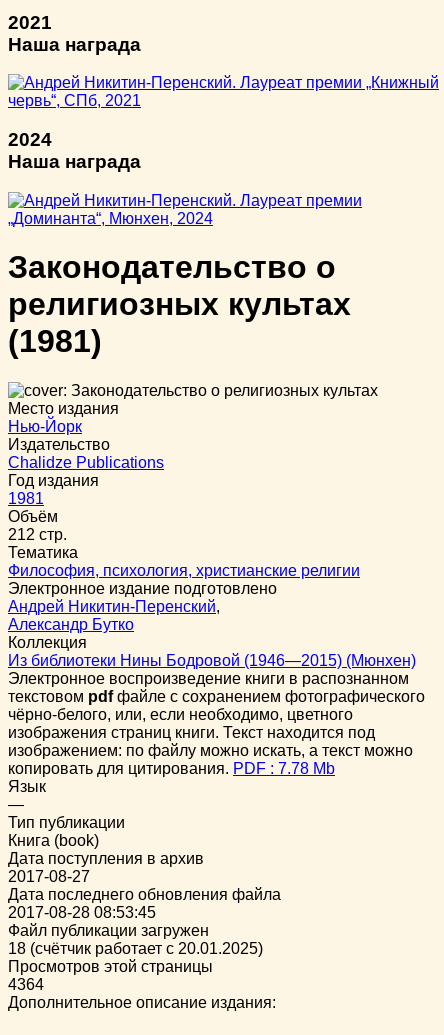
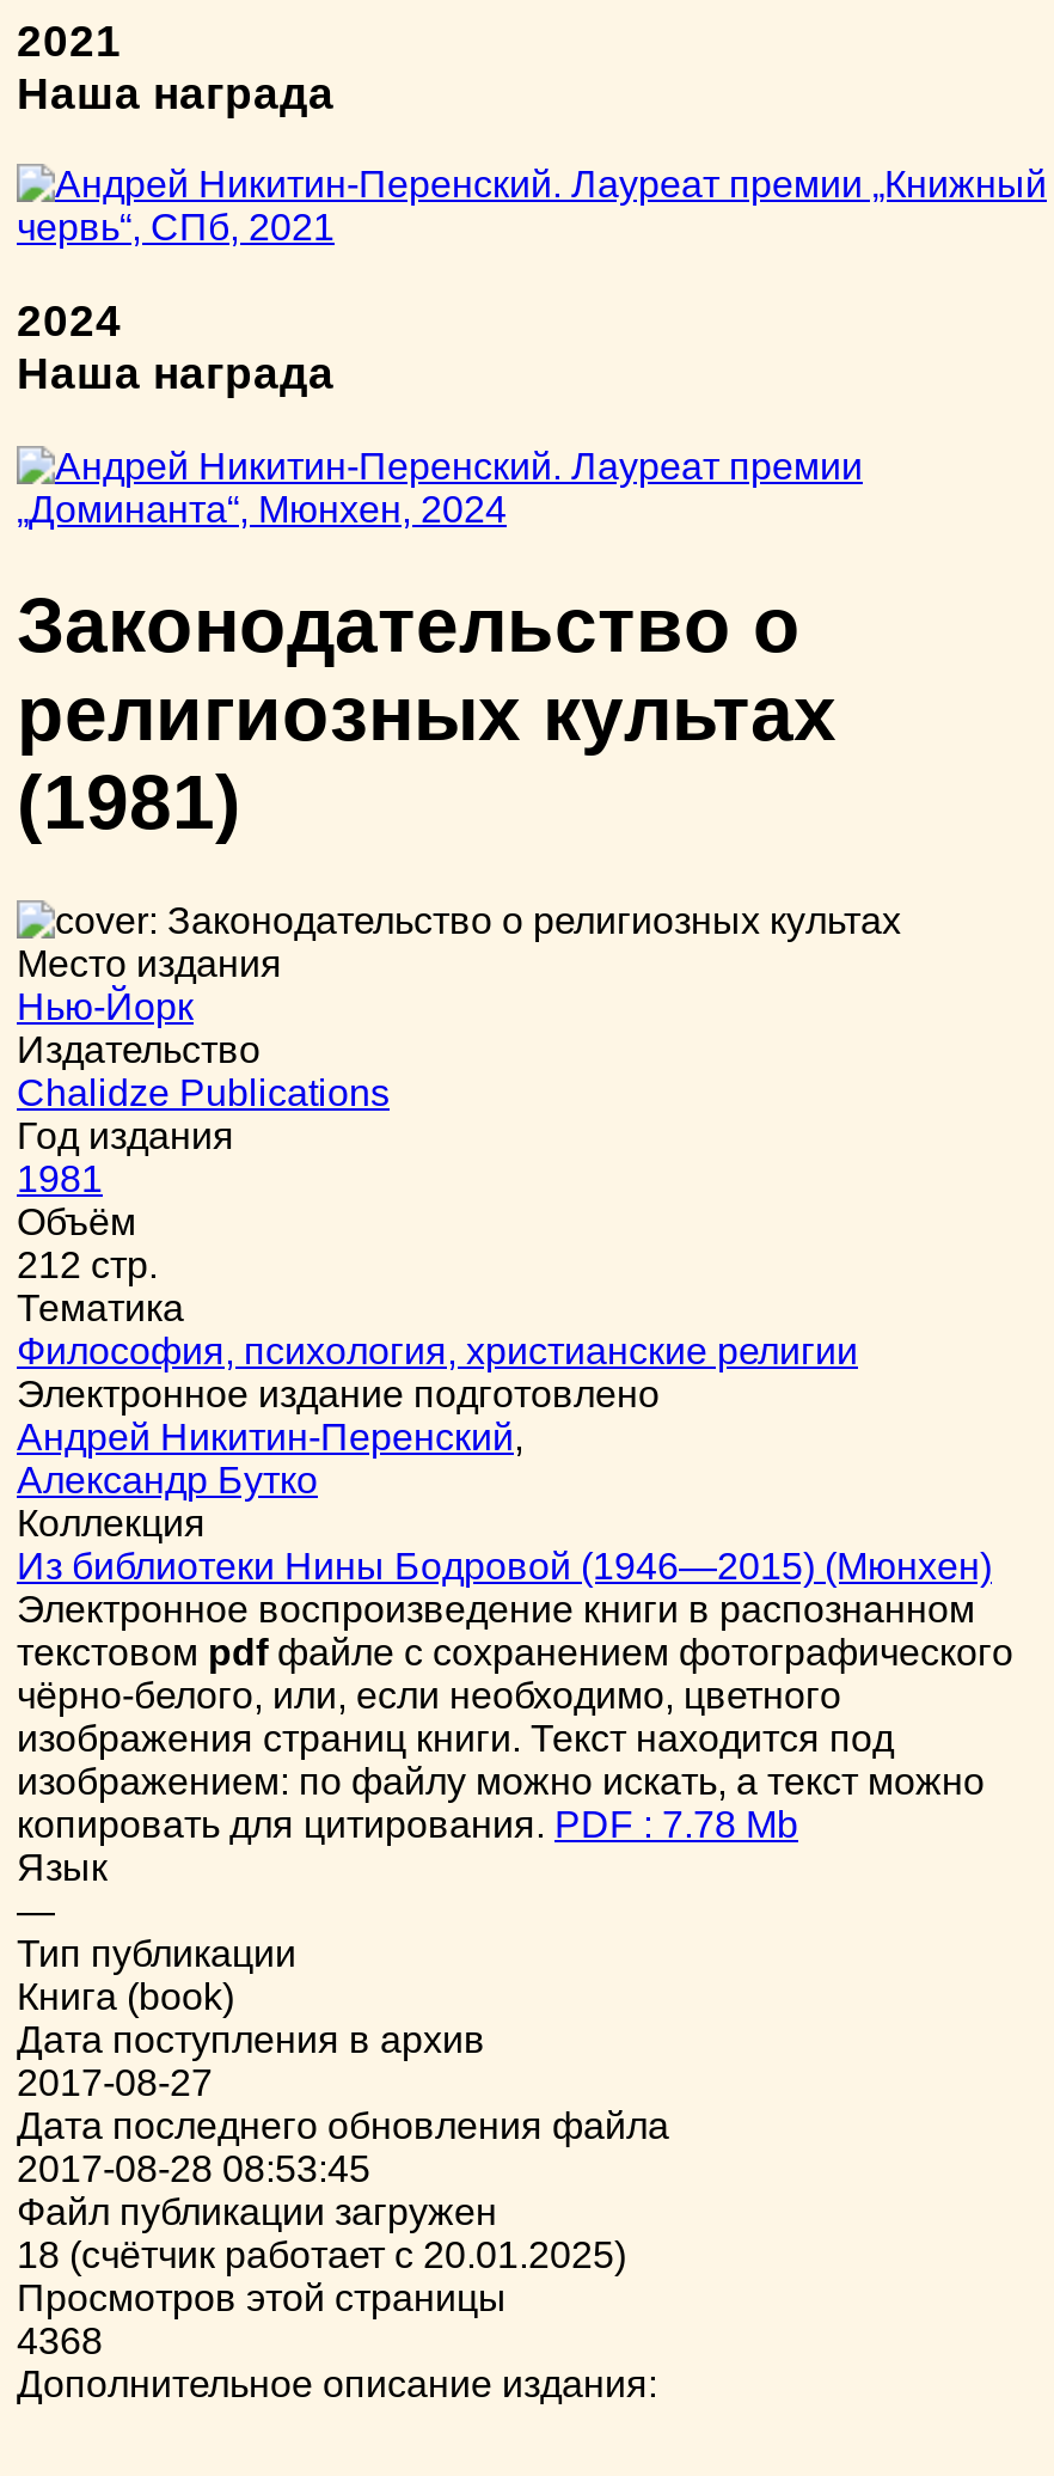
[8,976,44,993] 4364 -> [17,2320,103,2361] 4368

